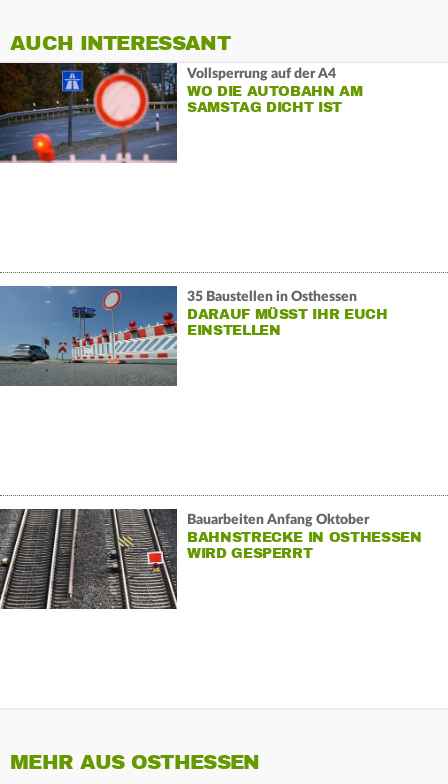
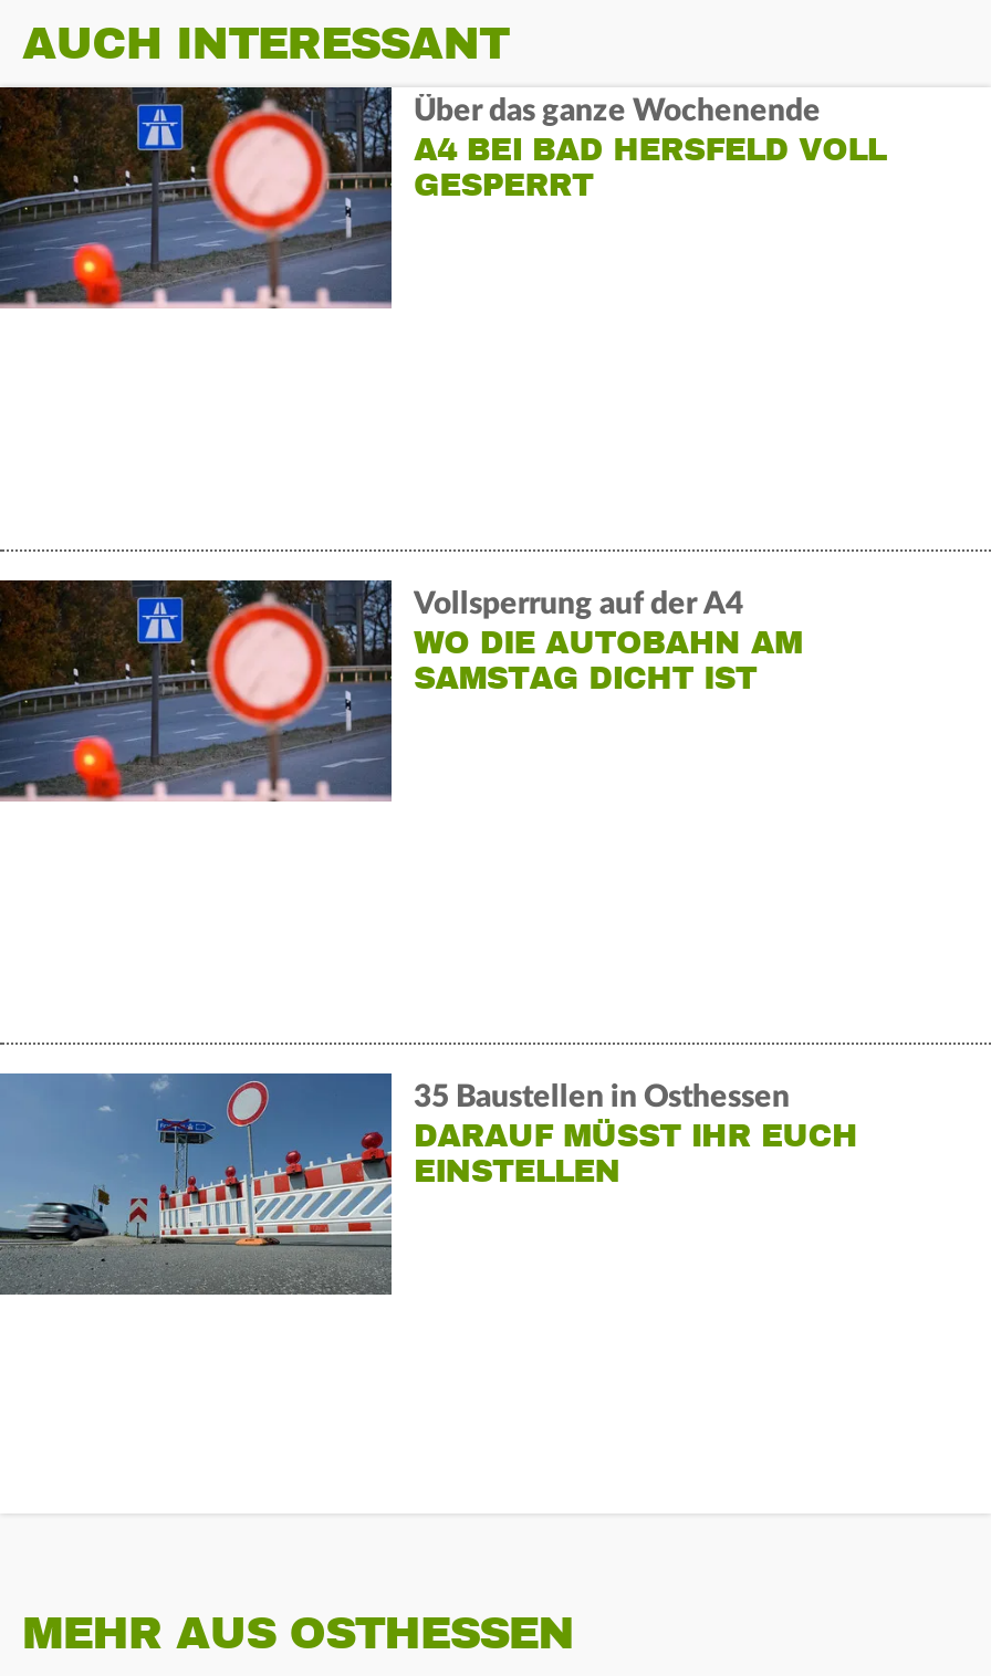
moved [0,62,388,339] -> [0,578,857,1190]: [image] | Vollsperrung auf der A4 | WO DIE AUTOBAHN AM | SAMSTAG DICHT IST | 35 Baustellen in Osthessen | DARAUF MÜSST IHR EUCH | EINSTELLEN
none -> [414,95,886,204] Über das ganze Wochenende | A4 BEI BAD HERSFELD VOLL | GESPERRT
[3,508,422,609] [image] | Bauarbeiten Anfang Oktober | BAHNSTRECKE IN OSTHESSEN | WIRD GESPERRT -> none

